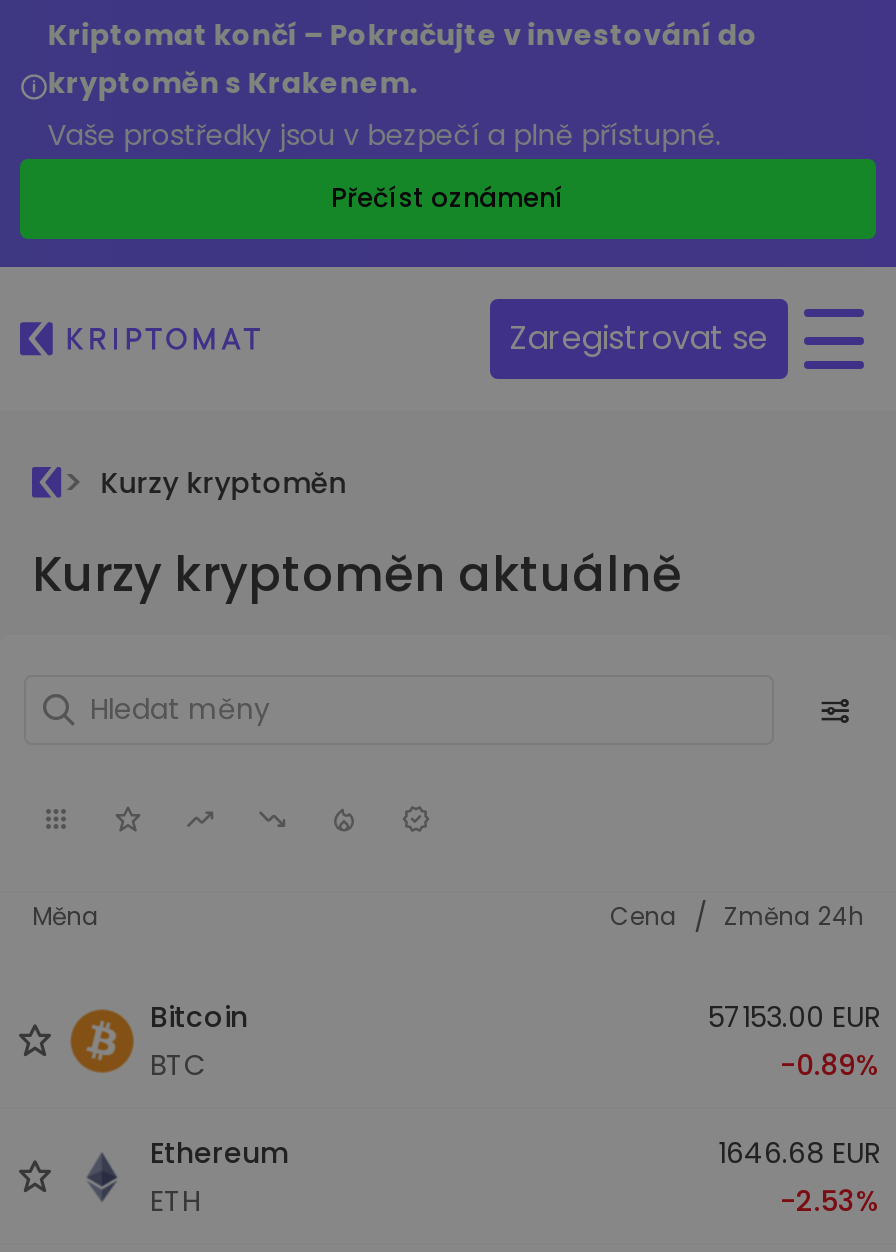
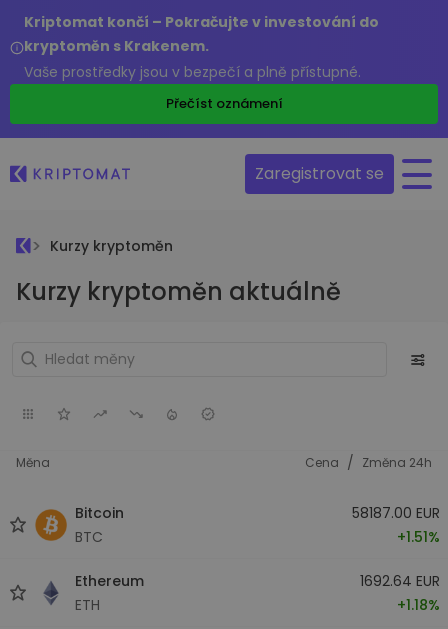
[708,996,880,1036] 57153.00 EUR -> [352,502,440,522] 58187.00 EUR
[780,1044,880,1084] -0.89% -> [397,526,440,546] +1.51%
[718,1132,880,1172] 1646.68 EUR -> [360,570,440,590] 1692.64 EUR
[780,1180,880,1220] -2.53% -> [397,594,440,614] +1.18%

